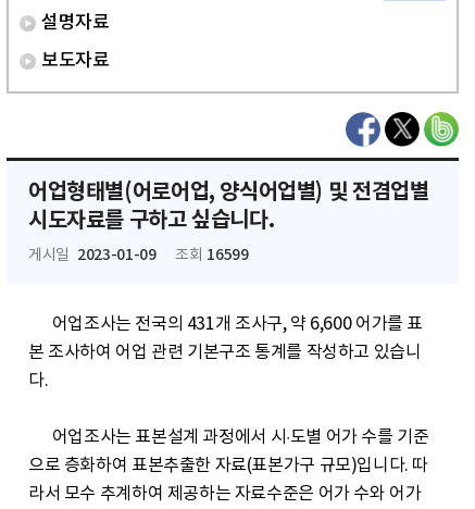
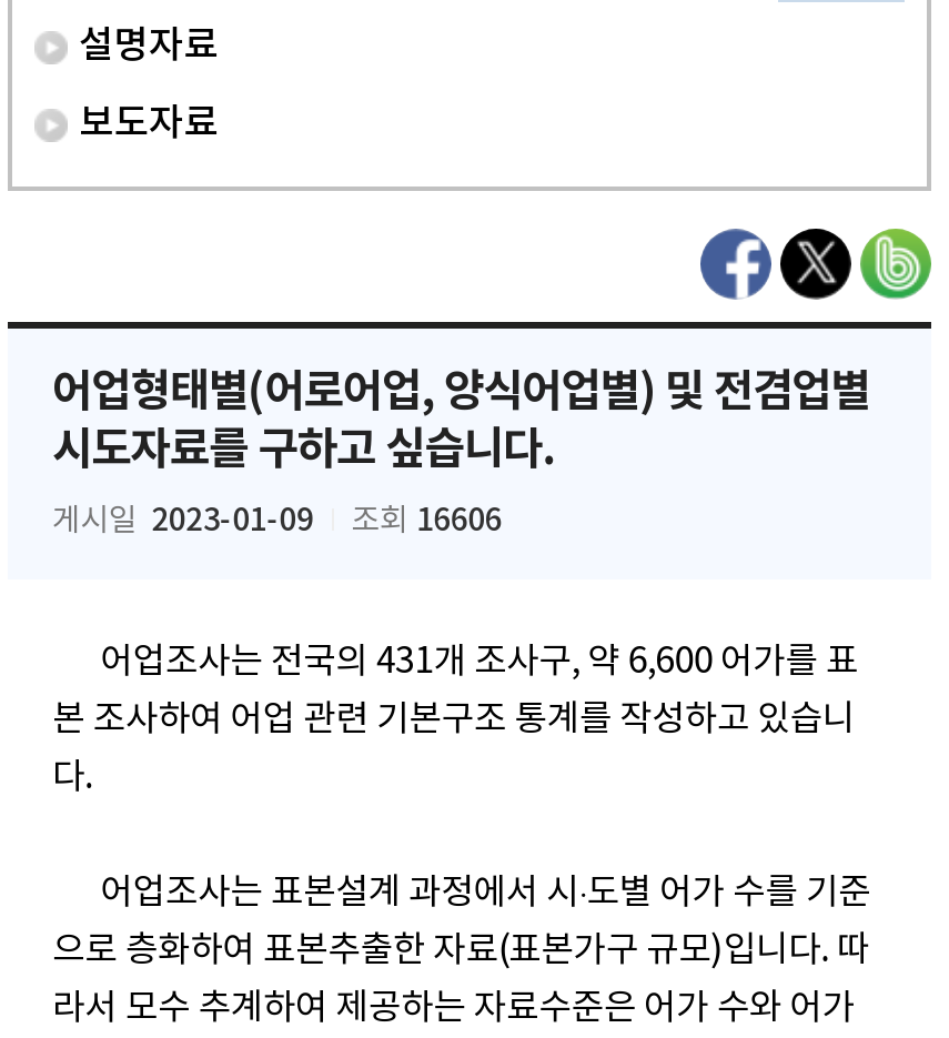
[28,246,249,264] 게시일 2023-01-09 조회 16599 -> [52,502,502,540] 게시일 2023-01-09 조회 16606

